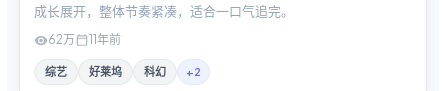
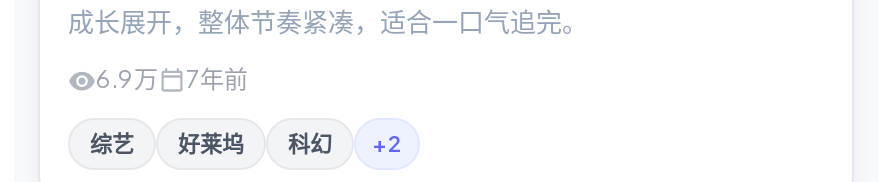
[48,32,75,47] 62万 -> [96,64,158,94] 6.9万
[89,32,121,47] 11年前 -> [186,64,248,94] 7年前

